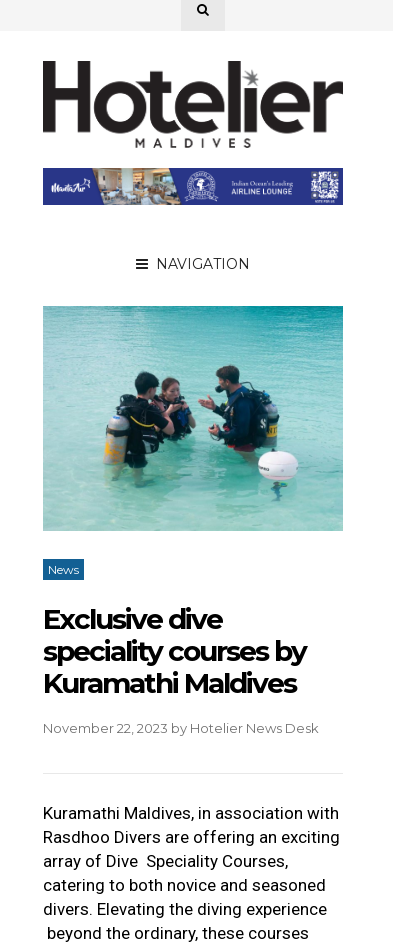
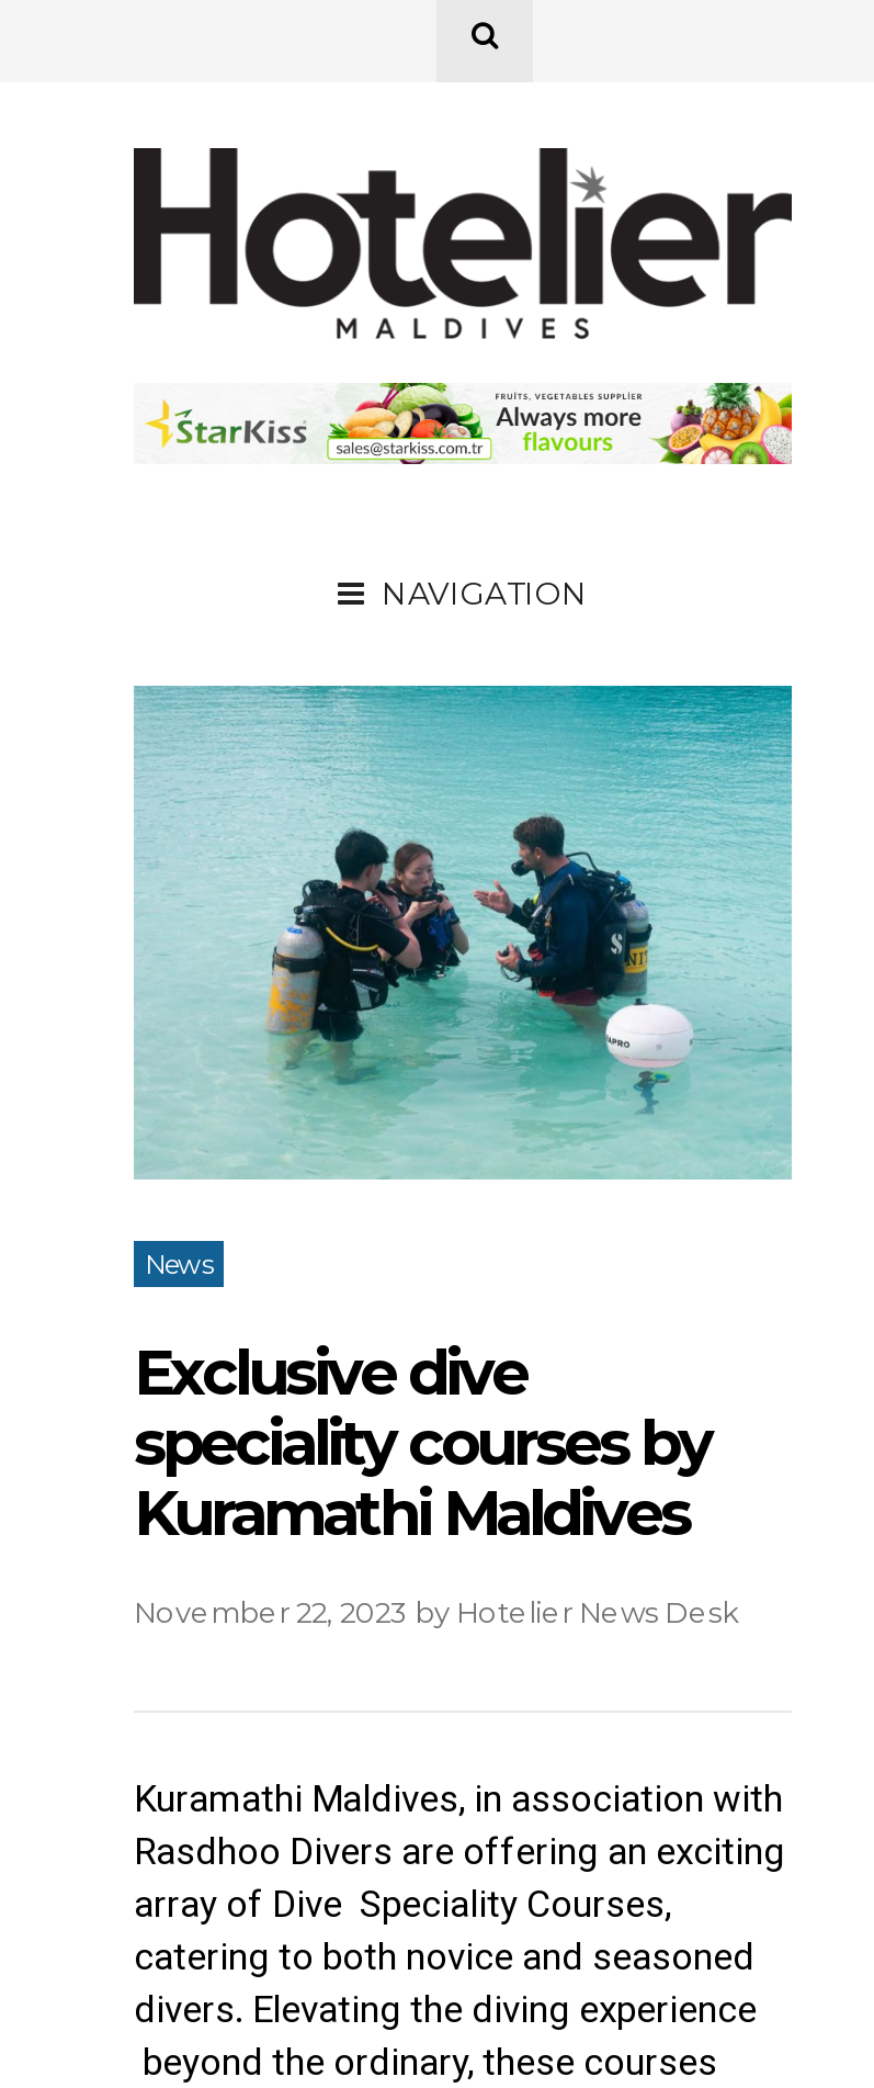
[42,167,344,206] [image] -> [134,381,794,466] [image]

